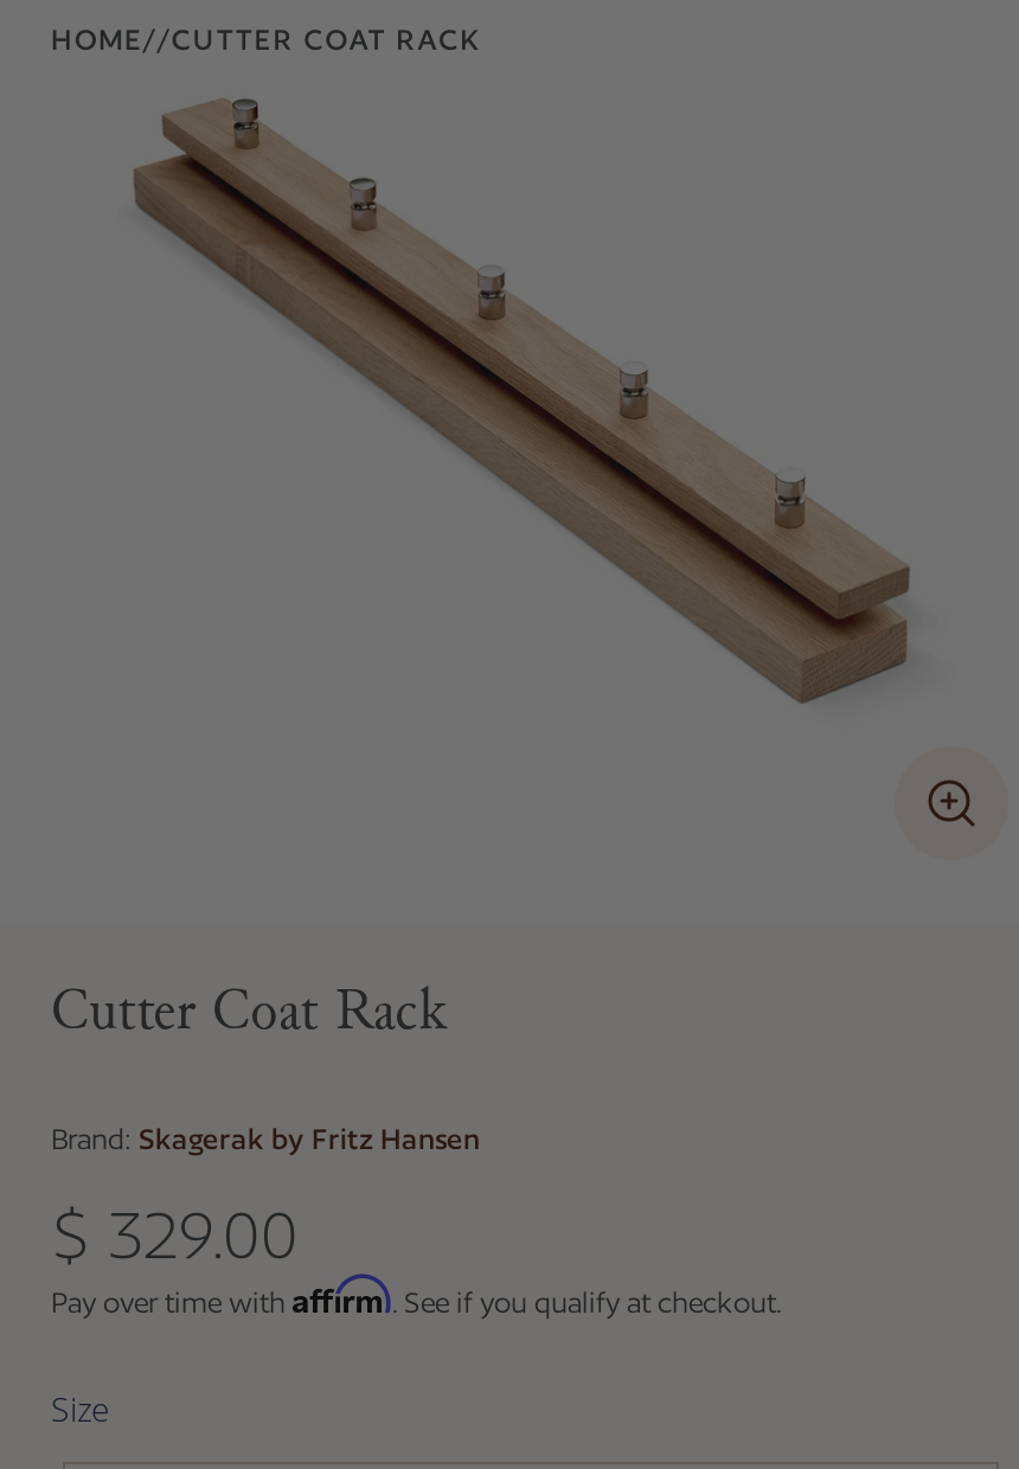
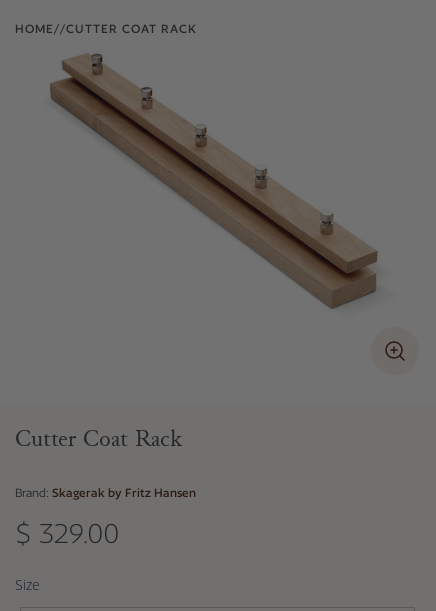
[51,1274,781,1319] Pay over time with Affirm. See if you qualify at checkout. -> none

